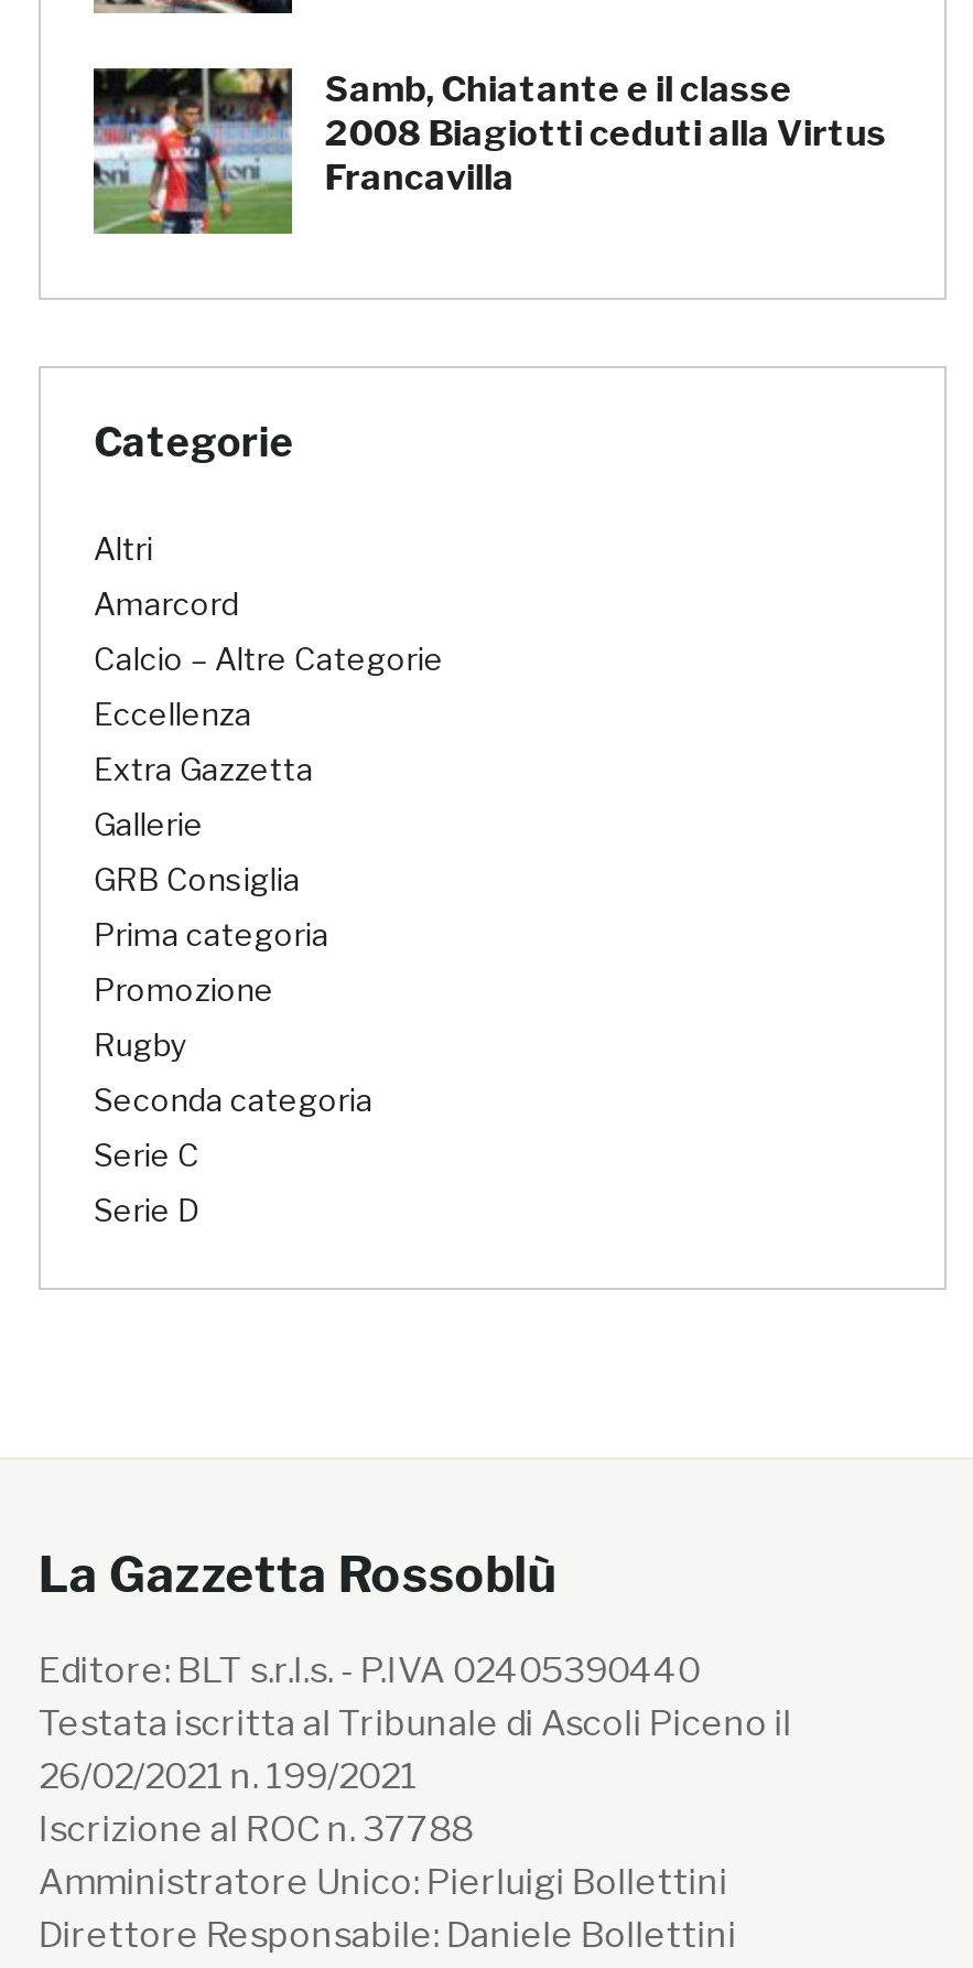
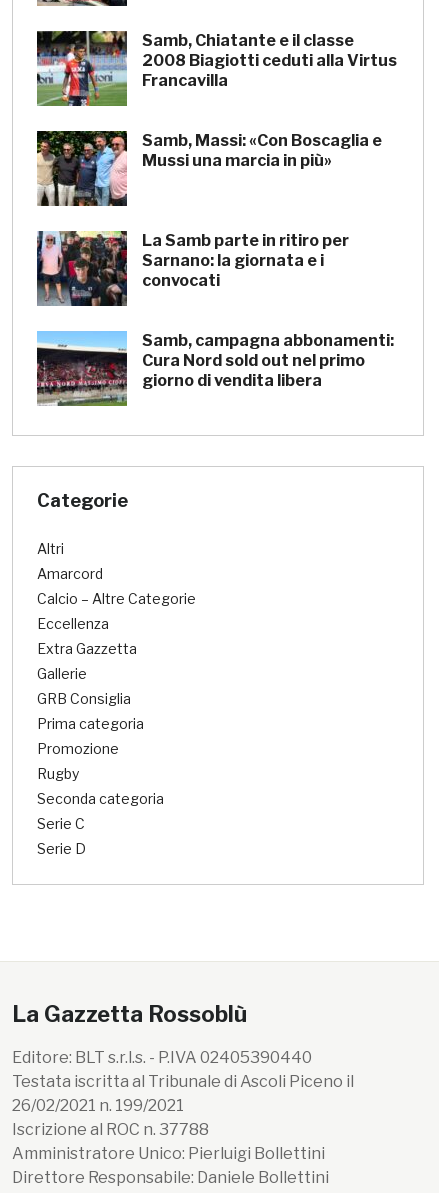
none -> [36,230,394,389] [image] | La Samb parte in ritiro per | Sarnano: la giornata e i | convocati | Samb, campagna abbonamenti: | Cura Nord sold out nel primo | giorno di vendita libera
none -> [36,330,127,407] [image]
none -> [37,130,382,207] [image] | Samb, Massi: «Con Boscaglia e | Mussi una marcia in più»

